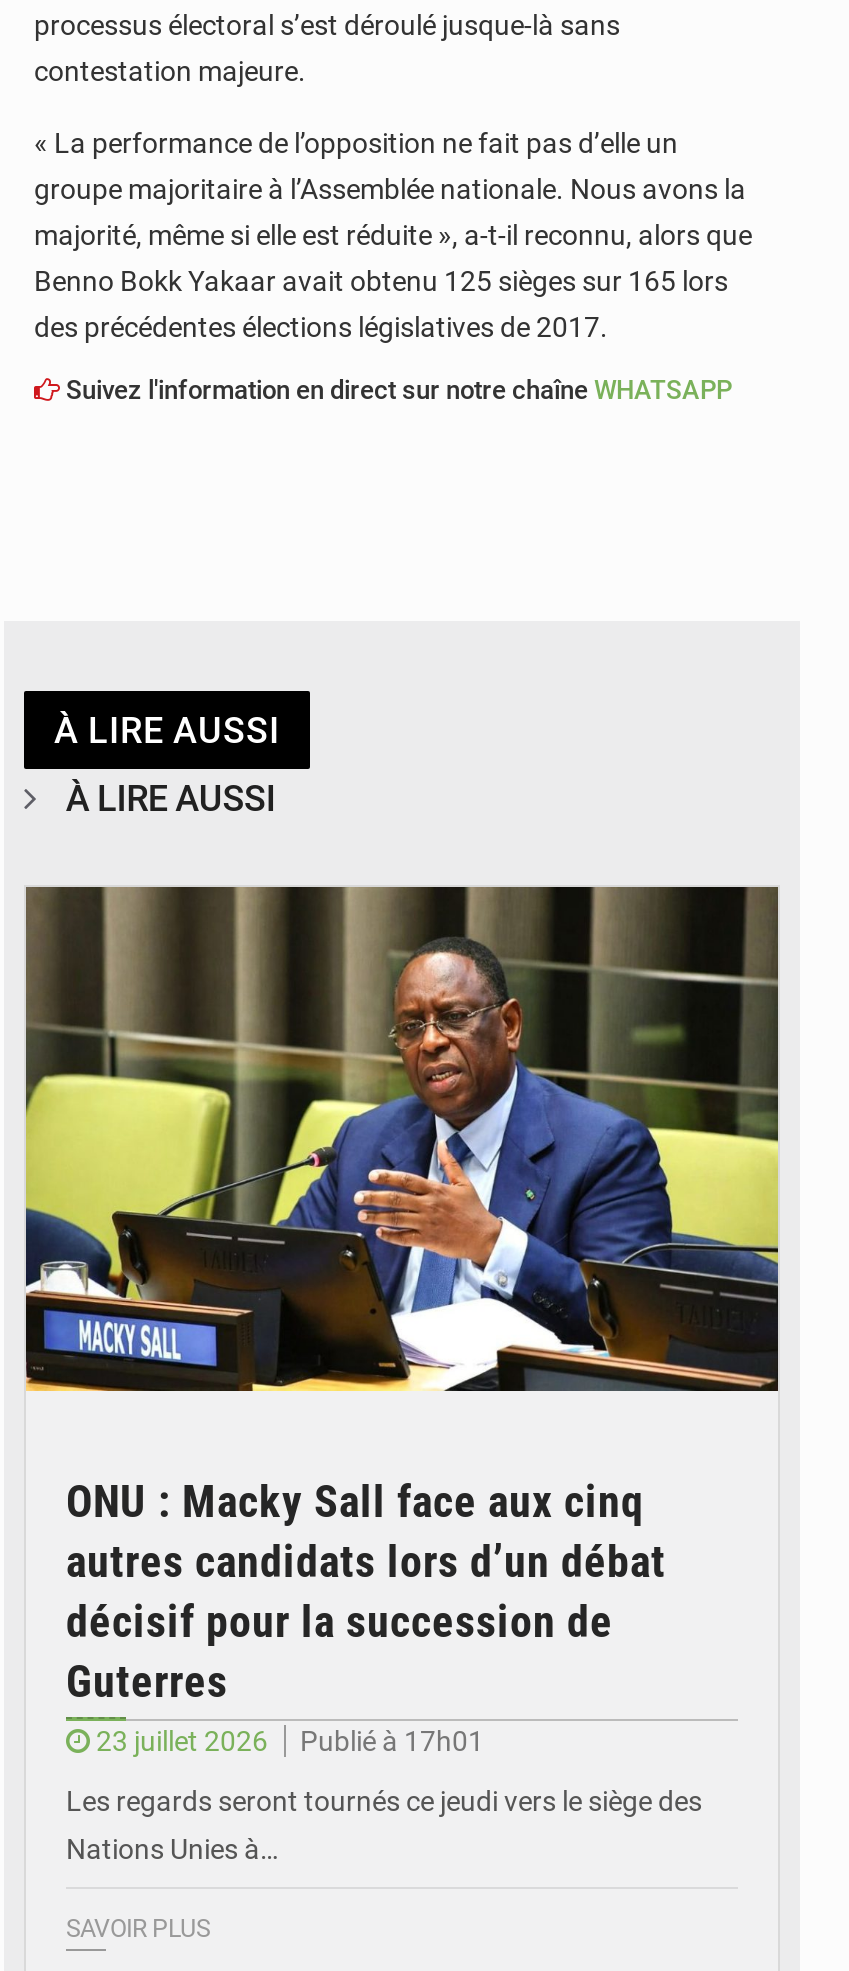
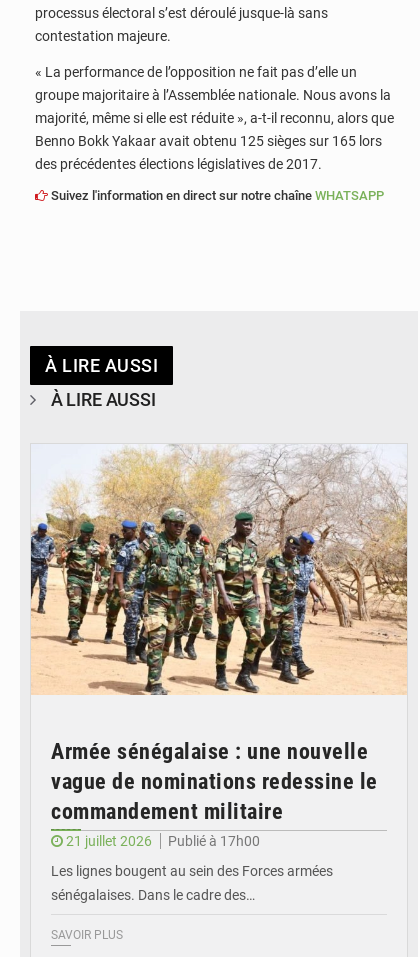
[24,885,780,1393] [image] -> [30,444,408,696] [image]
[66,1478,666,1758] ONU : Macky Sall face aux cinq | autres candidats lors d’un débat | décisif pour la succession de | Guterres | 23 juillet 2026 | Publié à 17h01 -> [51,739,377,849] Armée sénégalaise : une nouvelle | vague de nominations redessine le | commandement militaire | 21 juillet 2026 | Publié à 17h00
[66,1786,702,1818] Les regards seront tournés ce jeudi vers le siège des -> [51,863,333,879] Les lignes bougent au sein des Forces armées
[66,1834,278,1866] Nations Unies à… -> [51,887,255,903] sénégalaises. Dans le cadre des…

